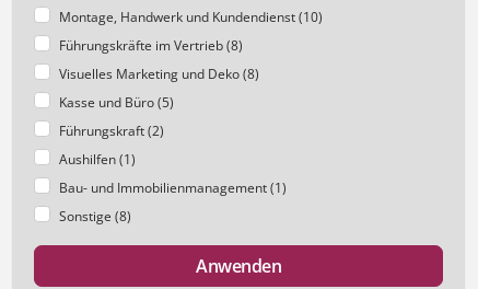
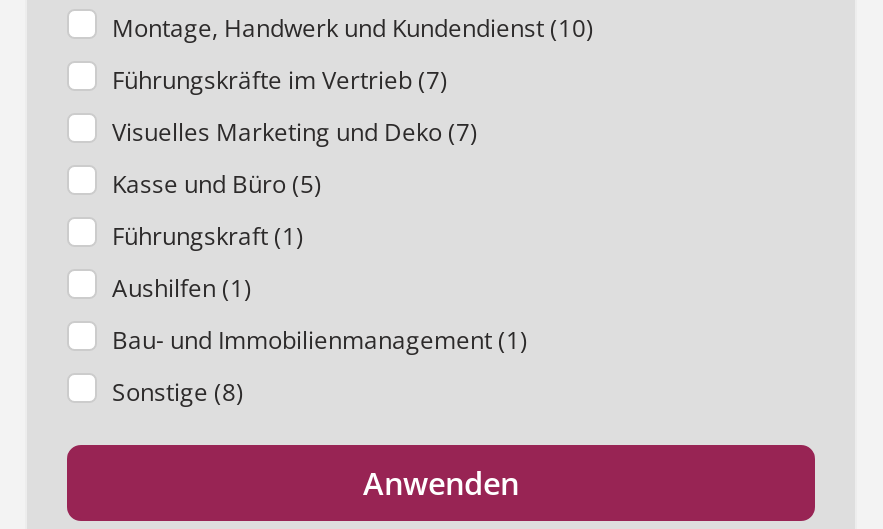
[59,36,242,54] Führungskräfte im Vertrieb (8) -> [112,62,448,96] Führungskräfte im Vertrieb (7)
[59,64,259,83] Visuelles Marketing und Deko (8) -> [112,114,478,148] Visuelles Marketing und Deko (7)
[59,121,164,140] Führungskraft (2) -> [112,218,304,252] Führungskraft (1)

